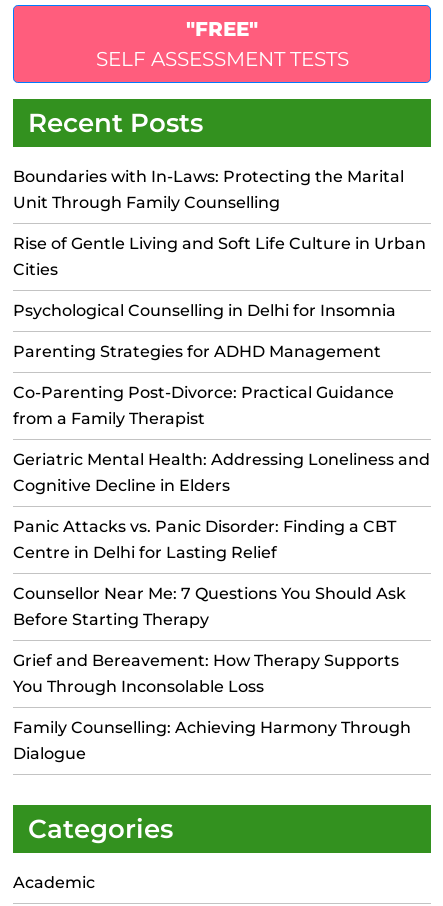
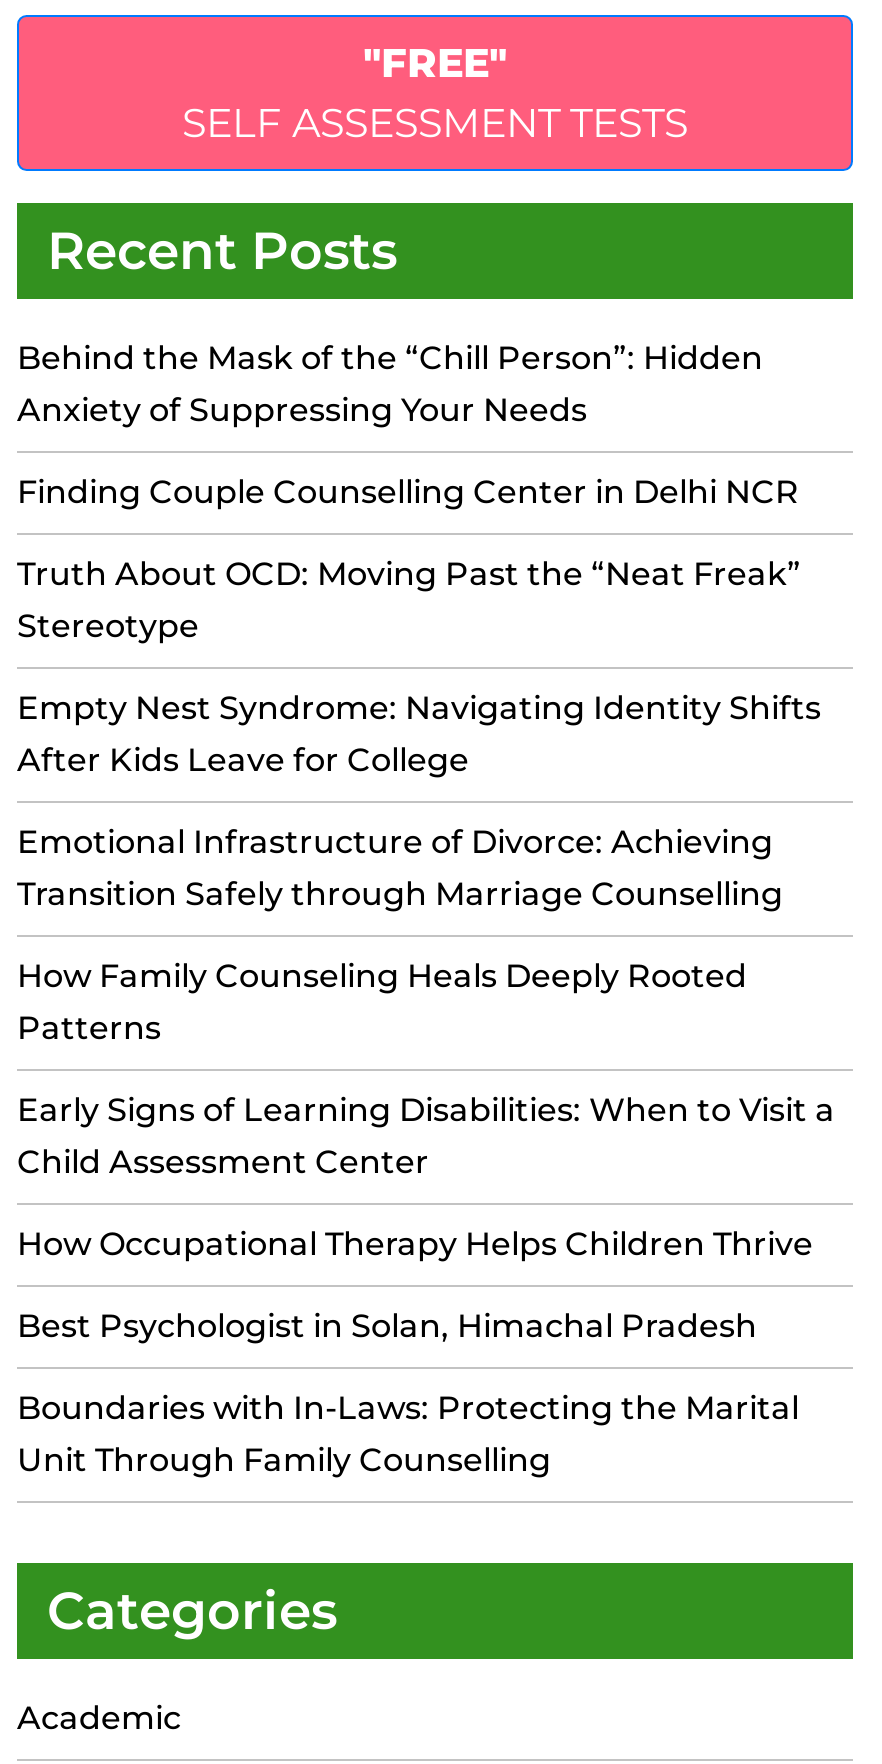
none -> [17,339,835,1345] Behind the Mask of the “Chill Person”: Hidden | Anxiety of Suppressing Your Needs | Finding Couple Counselling Center in Delhi NCR | Truth About OCD: Moving Past the “Neat Freak” | Stereotype | Empty Nest Syndrome: Navigating Identity Shifts | After Kids Leave for College | Emotional Infrastructure of Divorce: Achieving | Transition Safely through Marriage Counselling | How Family Counseling Heals Deeply Rooted | Patterns | Early Signs of Learning Disabilities: When to Visit a | Child Assessment Center | How Occupational Therapy Helps Children Thrive | Best Psychologist in Solan, Himachal Pradesh
moved [13,167,404,212] -> [17,1389,799,1479]: Boundaries with In-Laws: Protecting the Marital | Unit Through Family Counselling
[13,234,430,763] Rise of Gentle Living and Soft Life Culture in Urban | Cities | Psychological Counselling in Delhi for Insomnia | Parenting Strategies for ADHD Management | Co-Parenting Post-Divorce: Practical Guidance | from a Family Therapist | Geriatric Mental Health: Addressing Loneliness and | Cognitive Decline in Elders | Panic Attacks vs. Panic Disorder: Finding a CBT | Centre in Delhi for Lasting Relief | Counsellor Near Me: 7 Questions You Should Ask | Before Starting Therapy | Grief and Bereavement: How Therapy Supports | You Through Inconsolable Loss | Family Counselling: Achieving Harmony Through | Dialogue -> none

